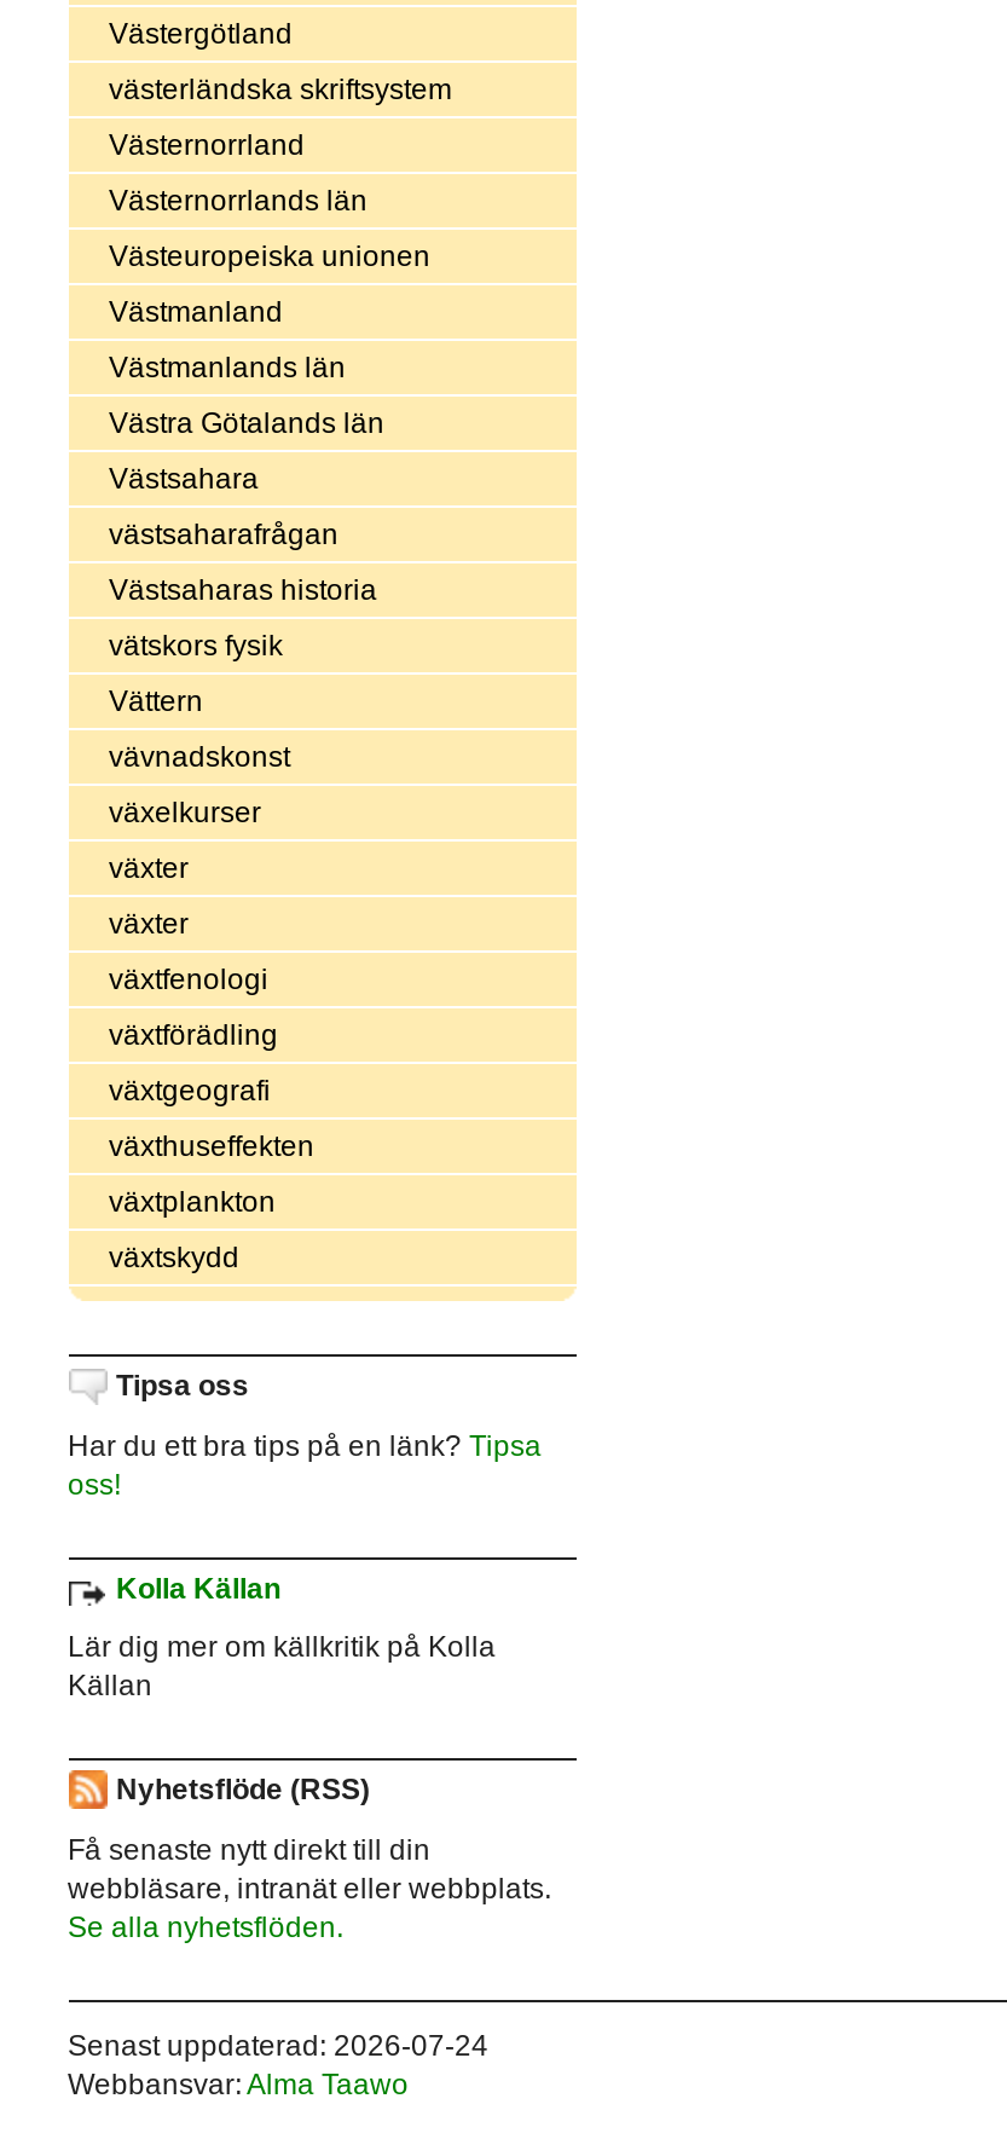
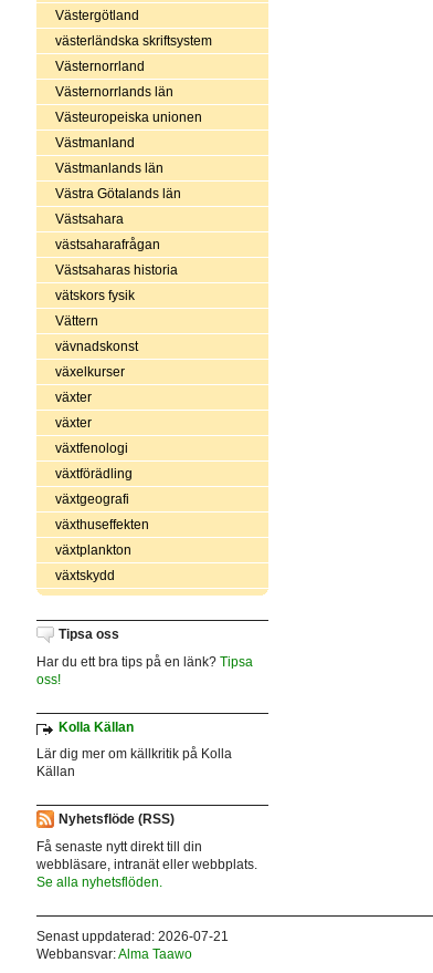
[68,2028,488,2062] Senast uppdaterad: 2026-07-24 -> [36,928,228,944] Senast uppdaterad: 2026-07-21

